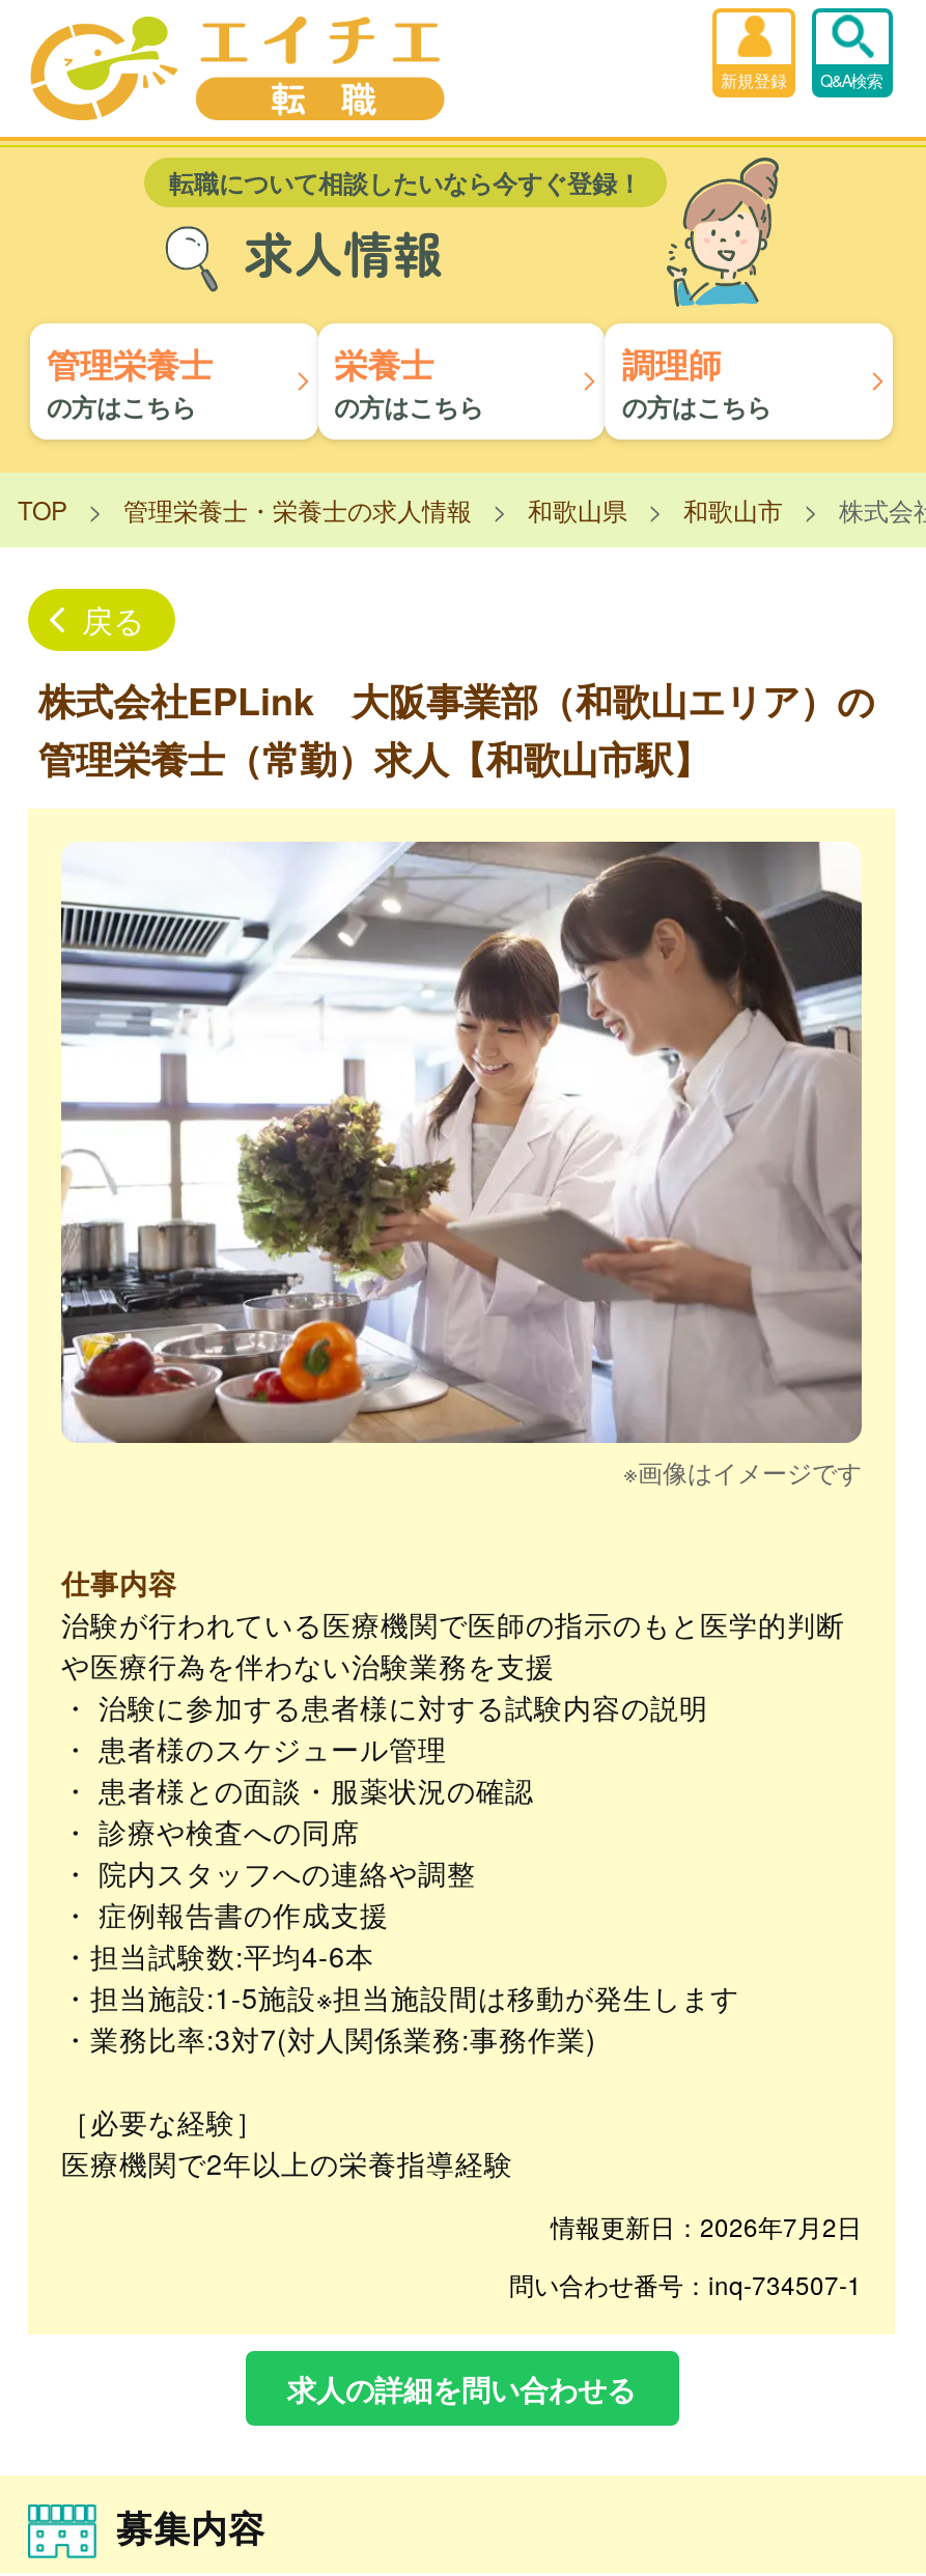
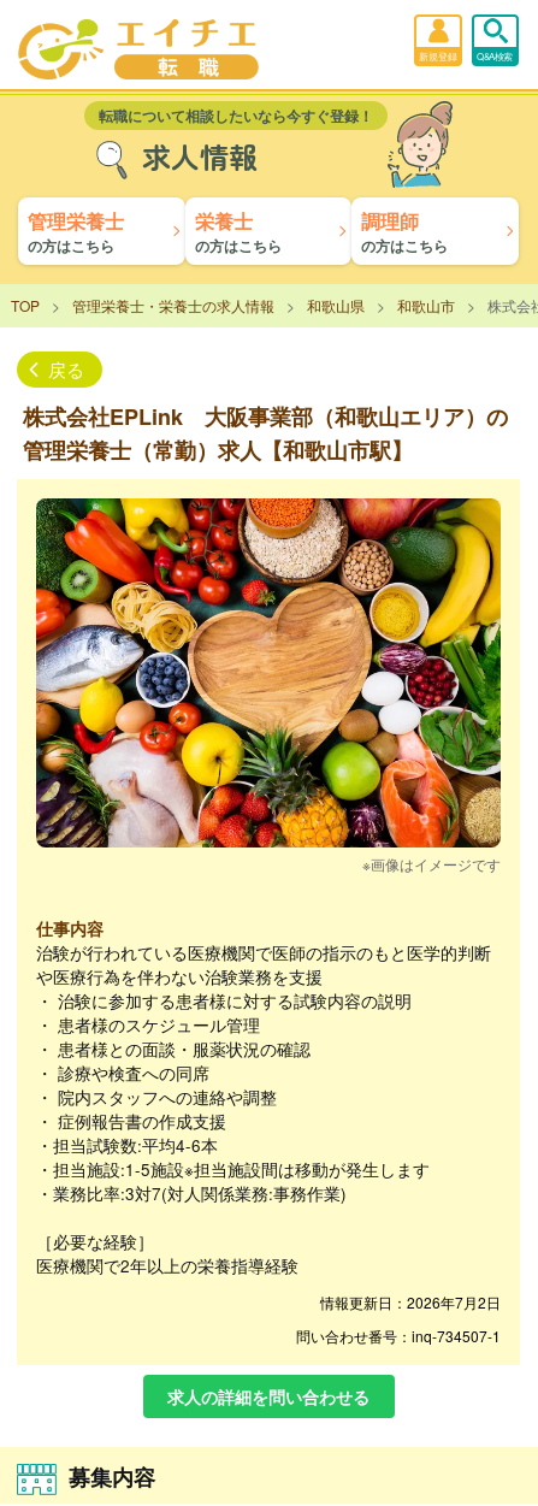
[59,840,864,1445] [image] -> [35,497,502,849] [image]

